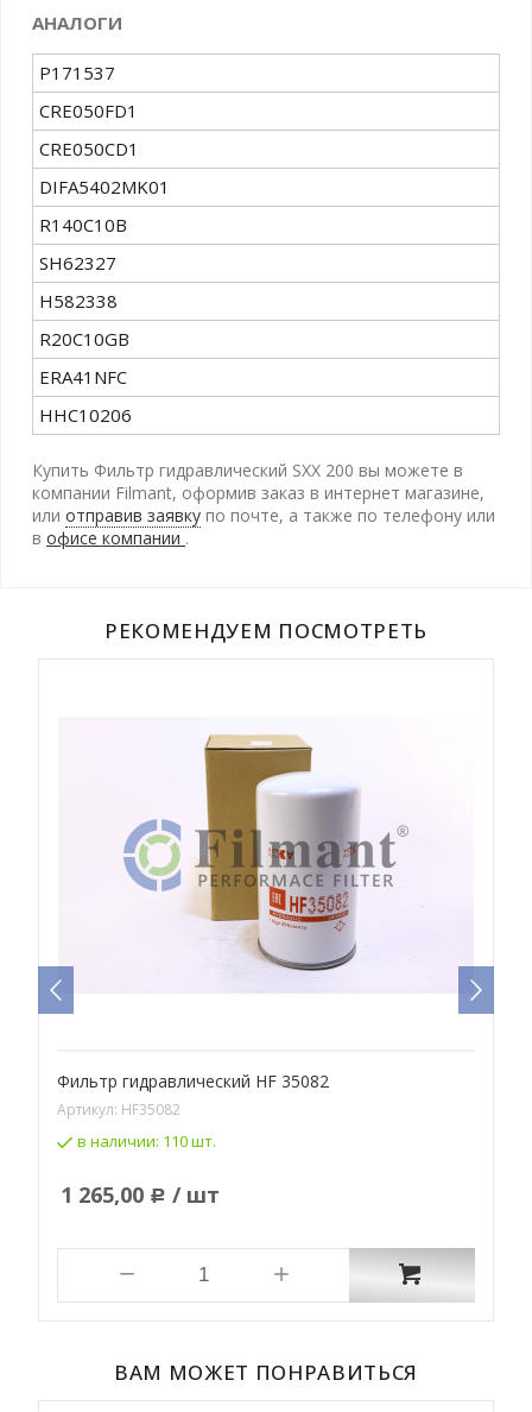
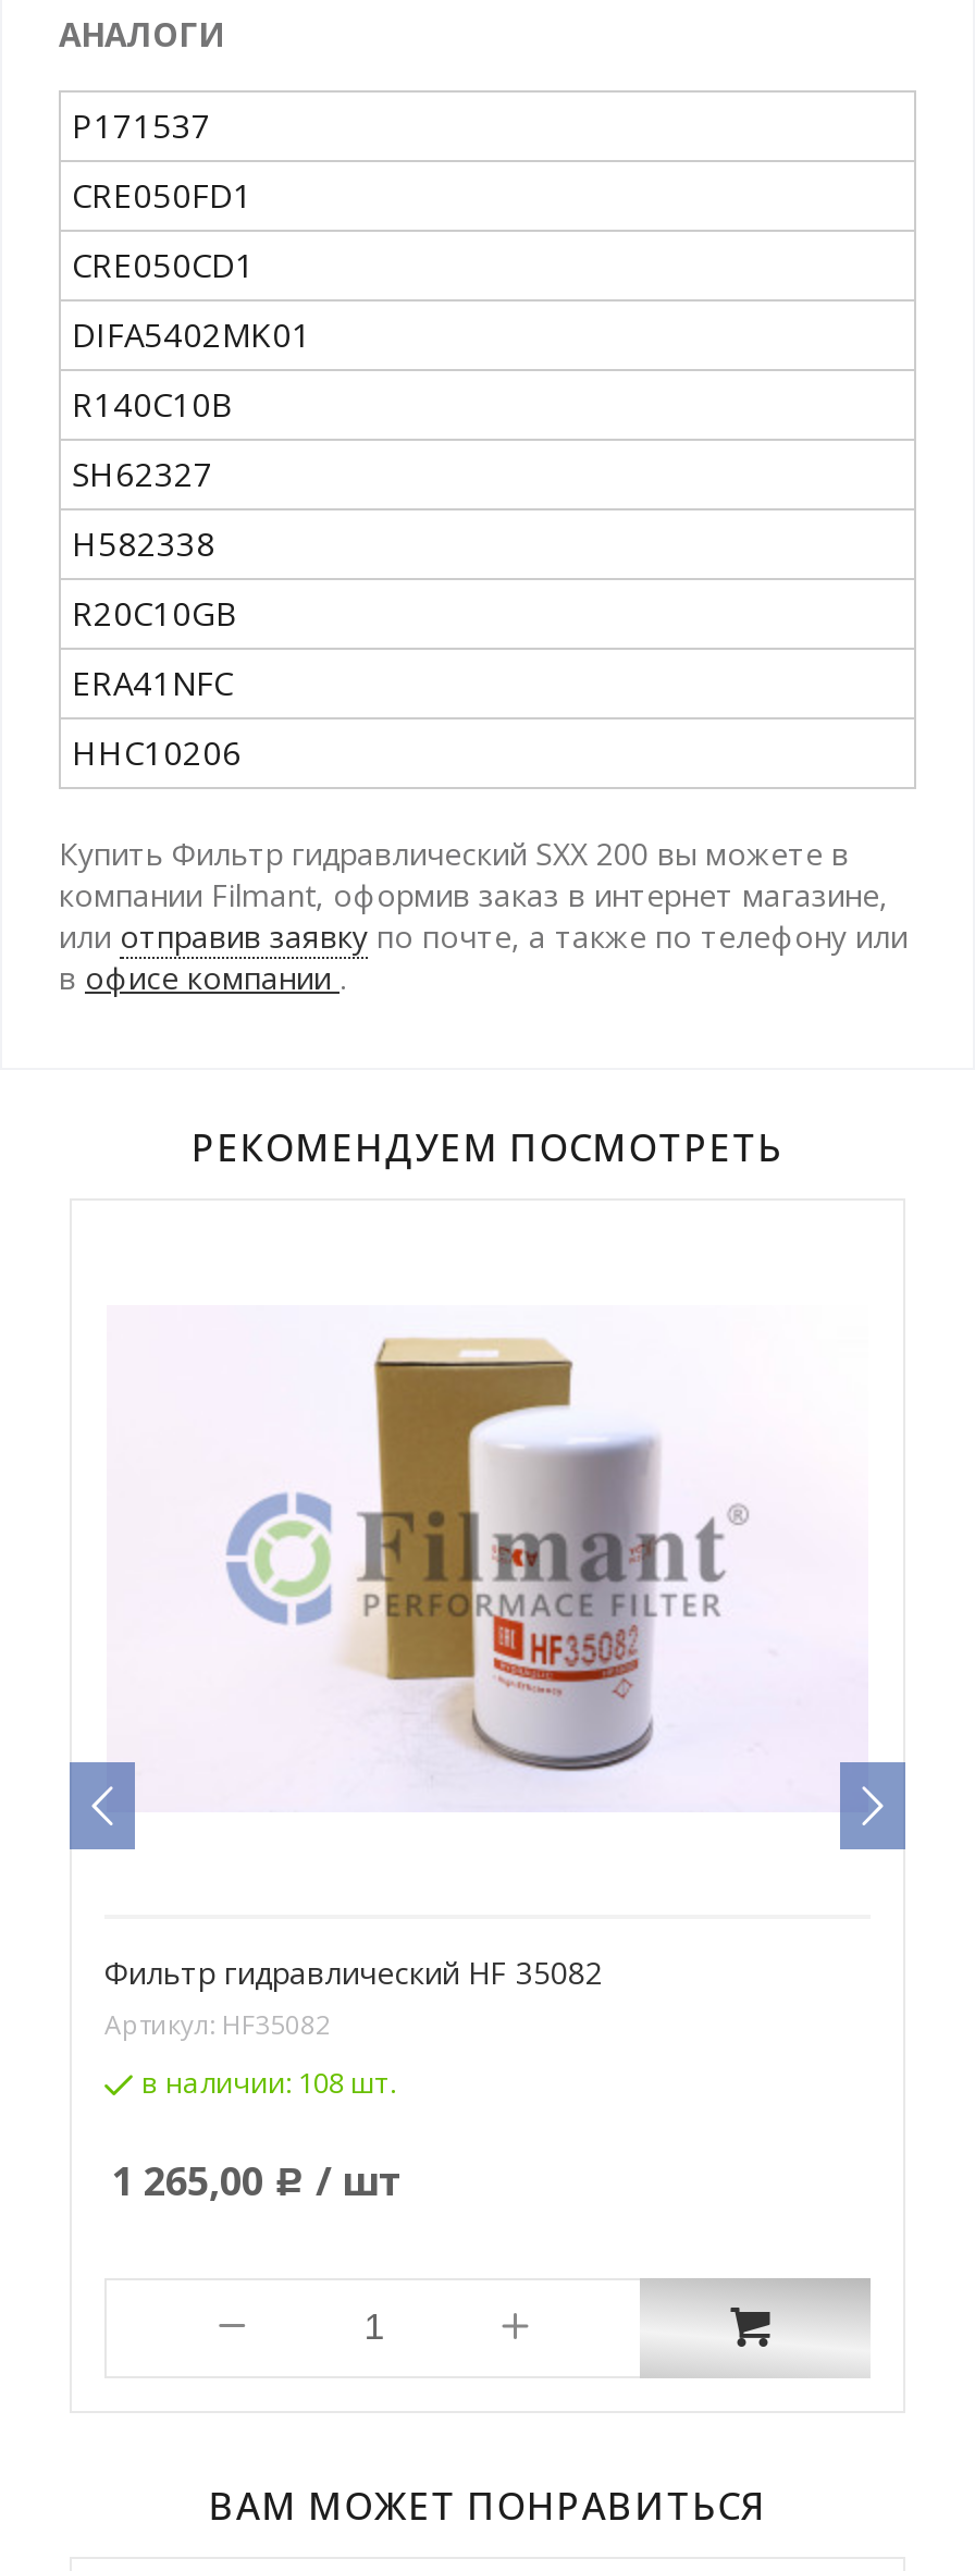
[77,1131,216,1152] в наличии: 110 шт. -> [141,2063,396,2102] в наличии: 108 шт.

